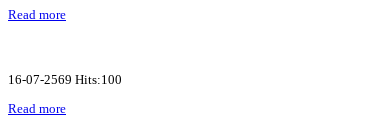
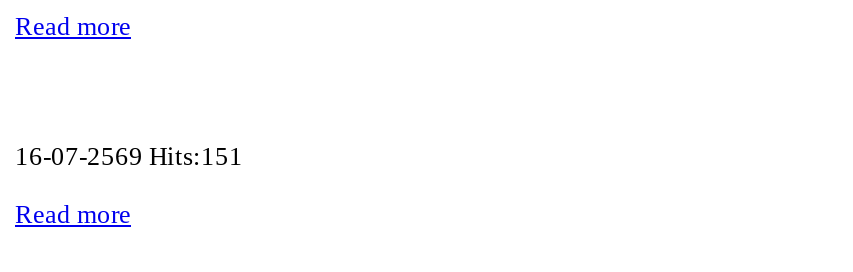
[8,72,122,87] 16-07-2569 Hits:100 -> [15,142,243,172] 16-07-2569 Hits:151

